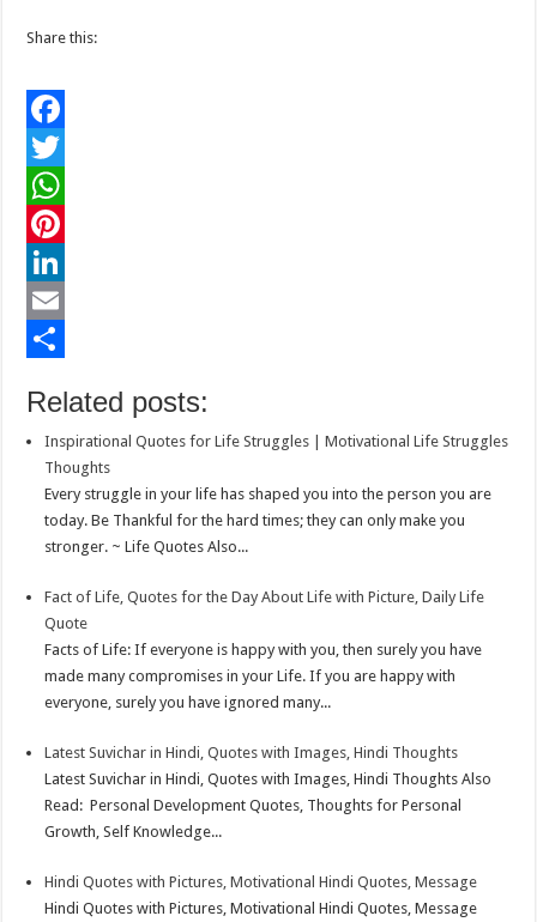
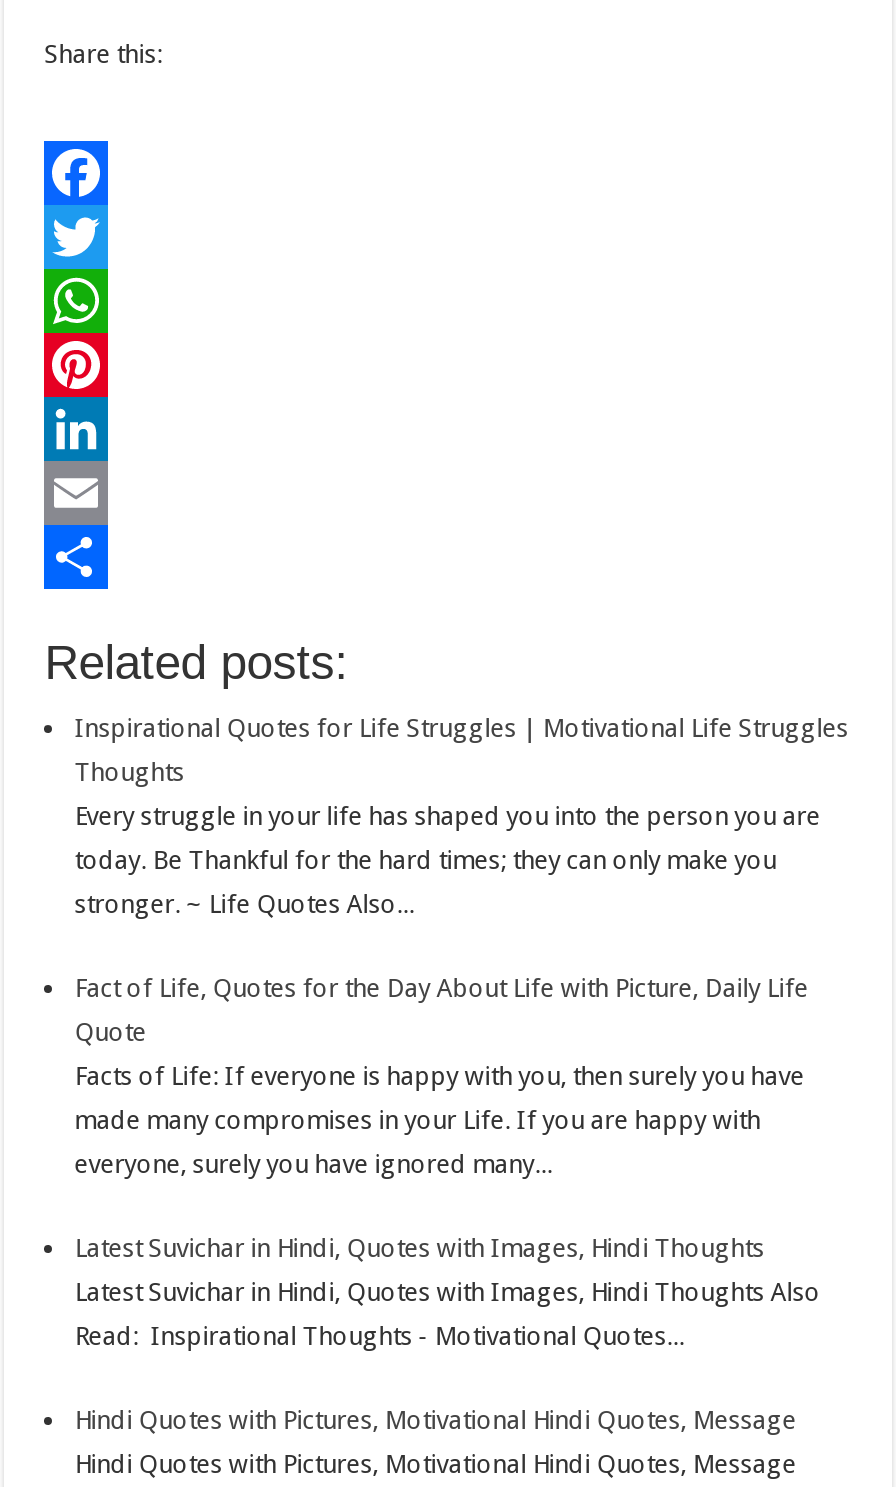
[45,796,462,841] Read: Personal Development Quotes, Thoughts for Personal | Growth, Self Knowledge... -> [74,1321,684,1351] Read: Inspirational Thoughts - Motivational Quotes...

